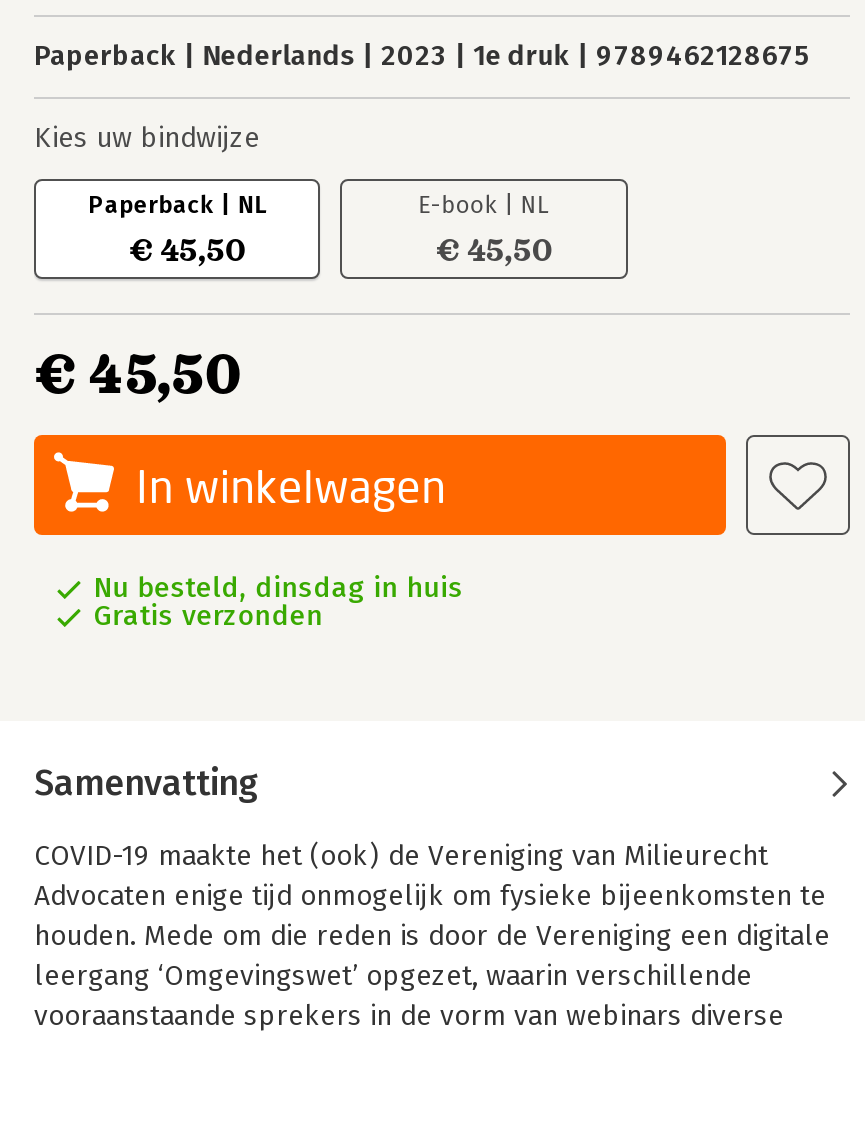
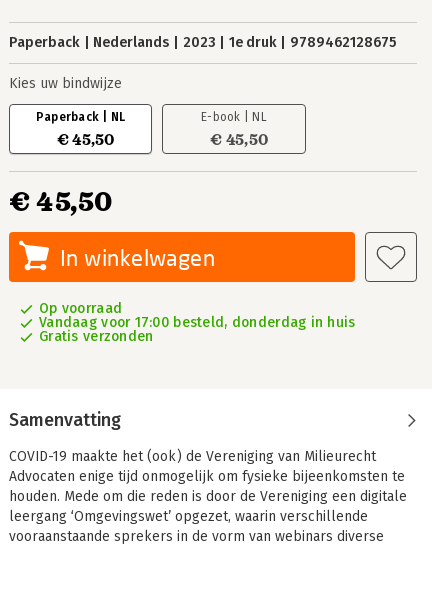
[94,571,463,605] Nu besteld, dinsdag in huis -> [39,300,356,331] Op voorraad | Vandaag voor 17:00 besteld, donderdag in huis

